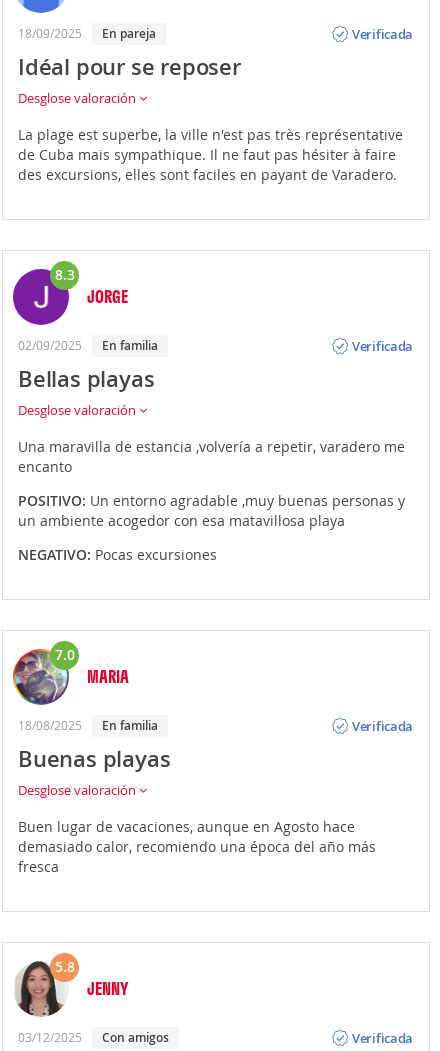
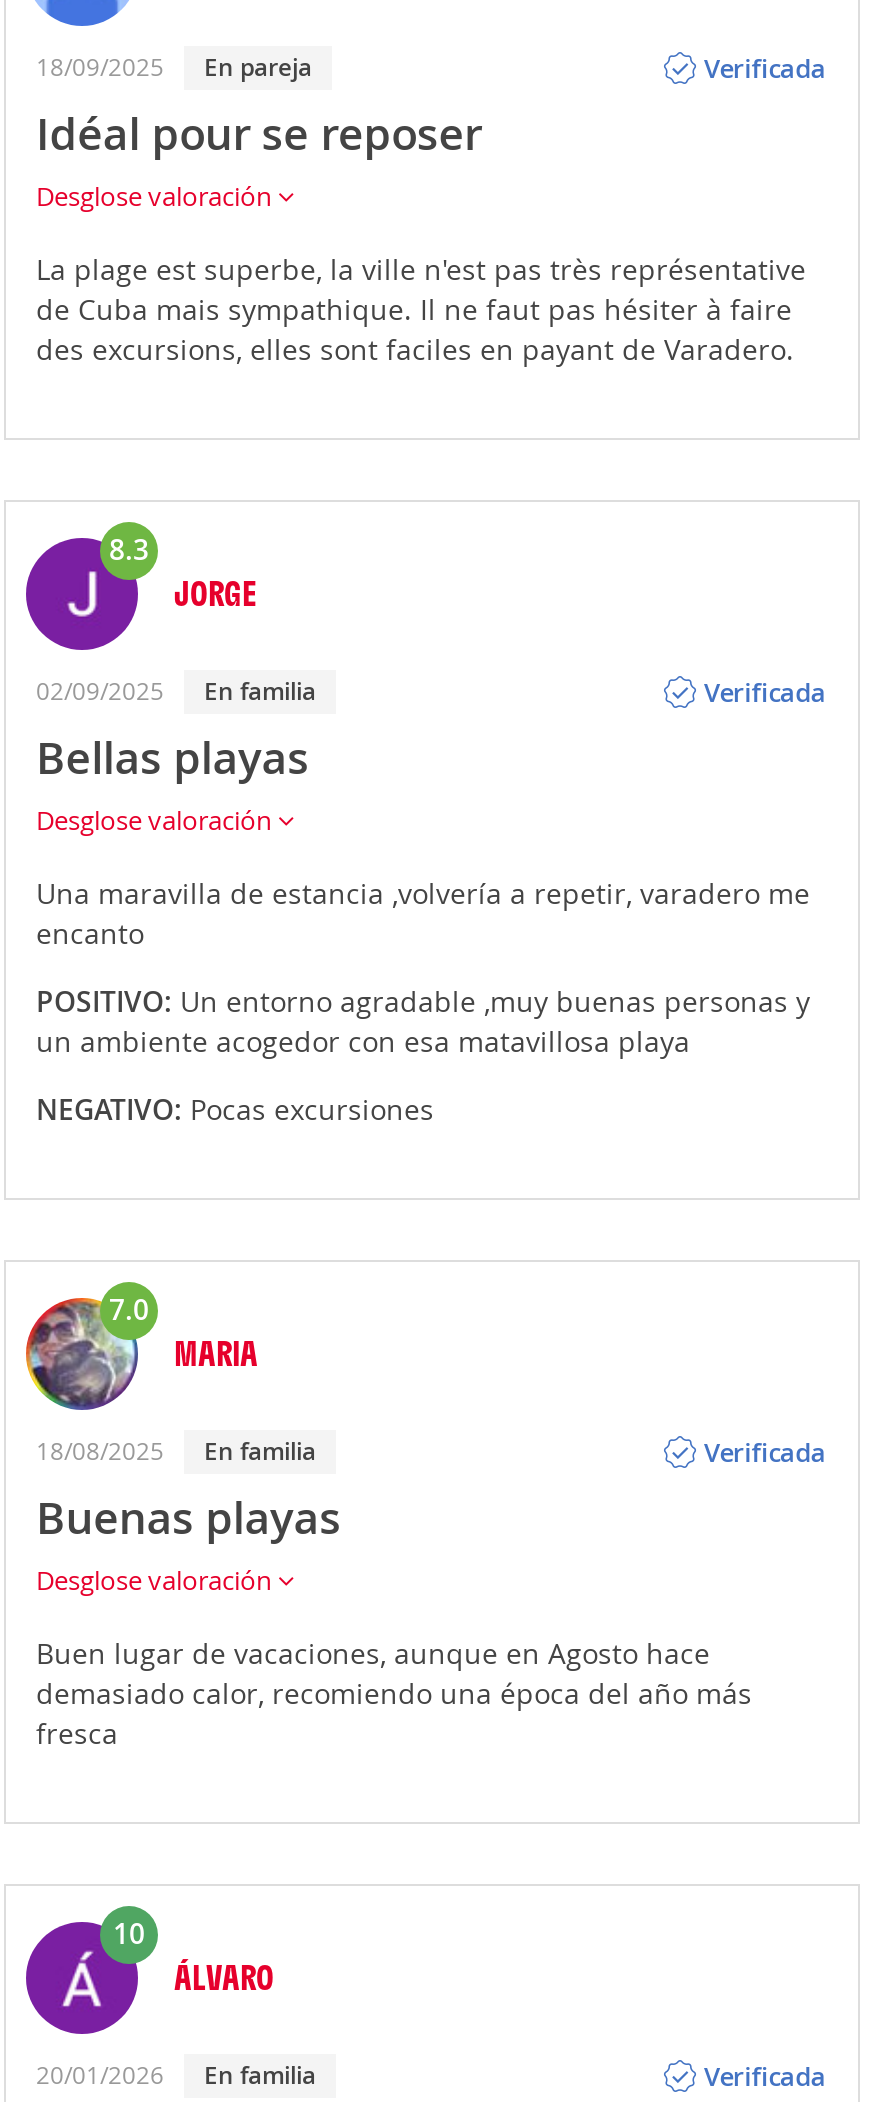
[54,957,129,999] 5.8 | JENNY -> [113,1914,274,1998] 10 | ÁLVARO
[18,1029,169,1046] 03/12/2025 | Con amigos -> [36,2058,316,2092] 20/01/2026 | En familia

